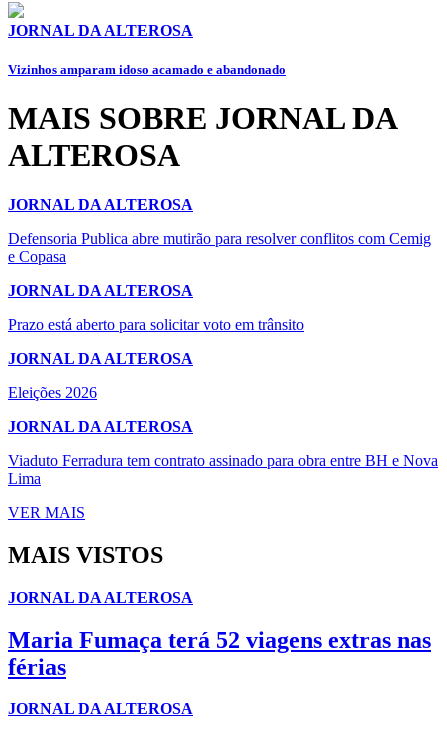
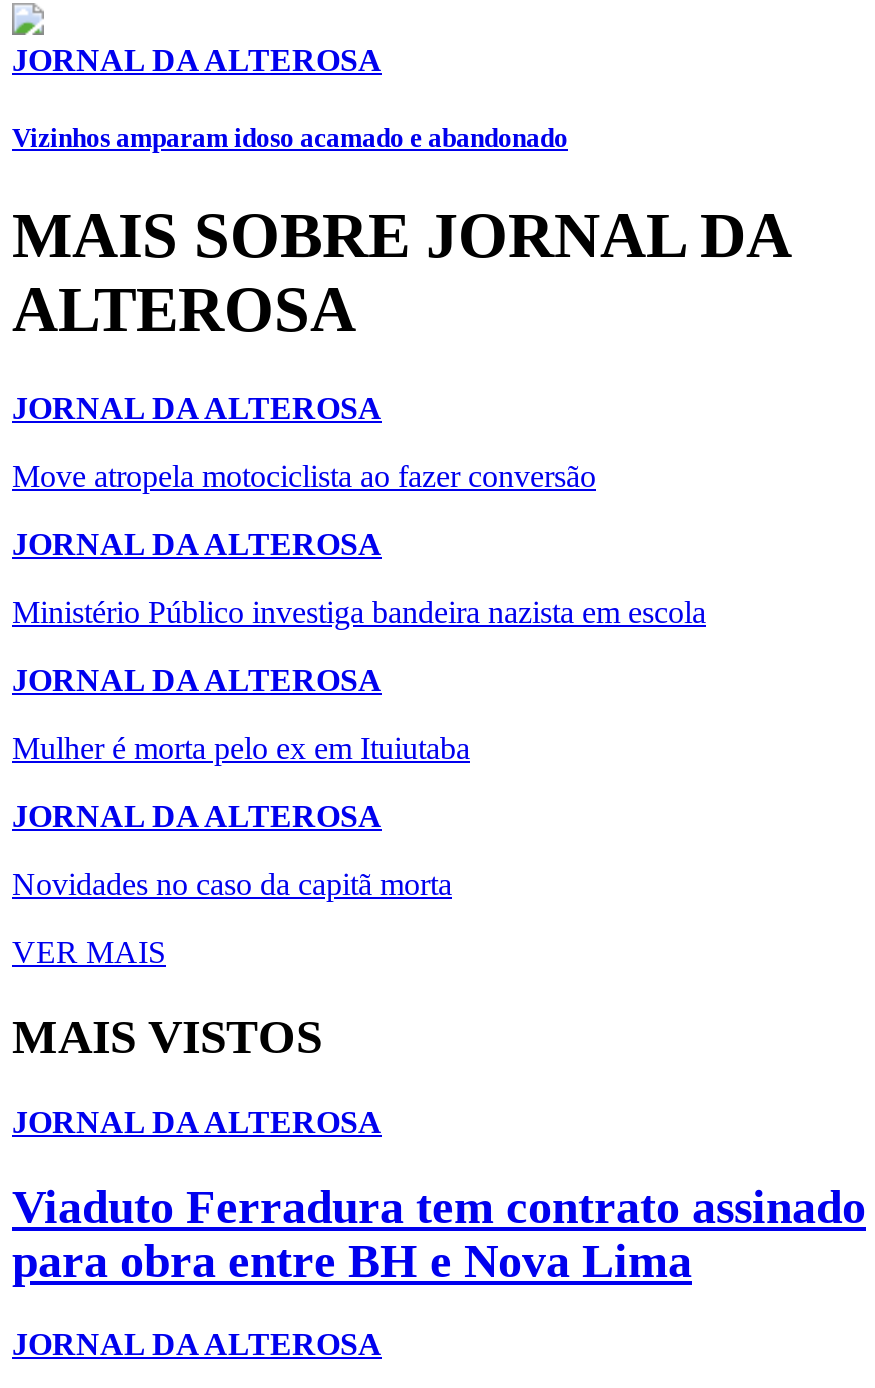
[8,230,431,265] Defensoria Publica abre mutirão para resolver conflitos com Cemig | e Copasa -> [12,459,596,493] Move atropela motociclista ao fazer conversão
[8,316,304,333] Prazo está aberto para solicitar voto em trânsito -> [12,595,706,629] Ministério Público investiga bandeira nazista em escola
[8,384,97,401] Eleições 2026 -> [12,731,470,765] Mulher é morta pelo ex em Ituiutaba
[8,452,438,487] Viaduto Ferradura tem contrato assinado para obra entre BH e Nova | Lima -> [12,867,452,901] Novidades no caso da capitã morta
[8,627,431,680] Maria Fumaça terá 52 viagens extras nas | férias -> [12,1180,866,1286] Viaduto Ferradura tem contrato assinado | para obra entre BH e Nova Lima

